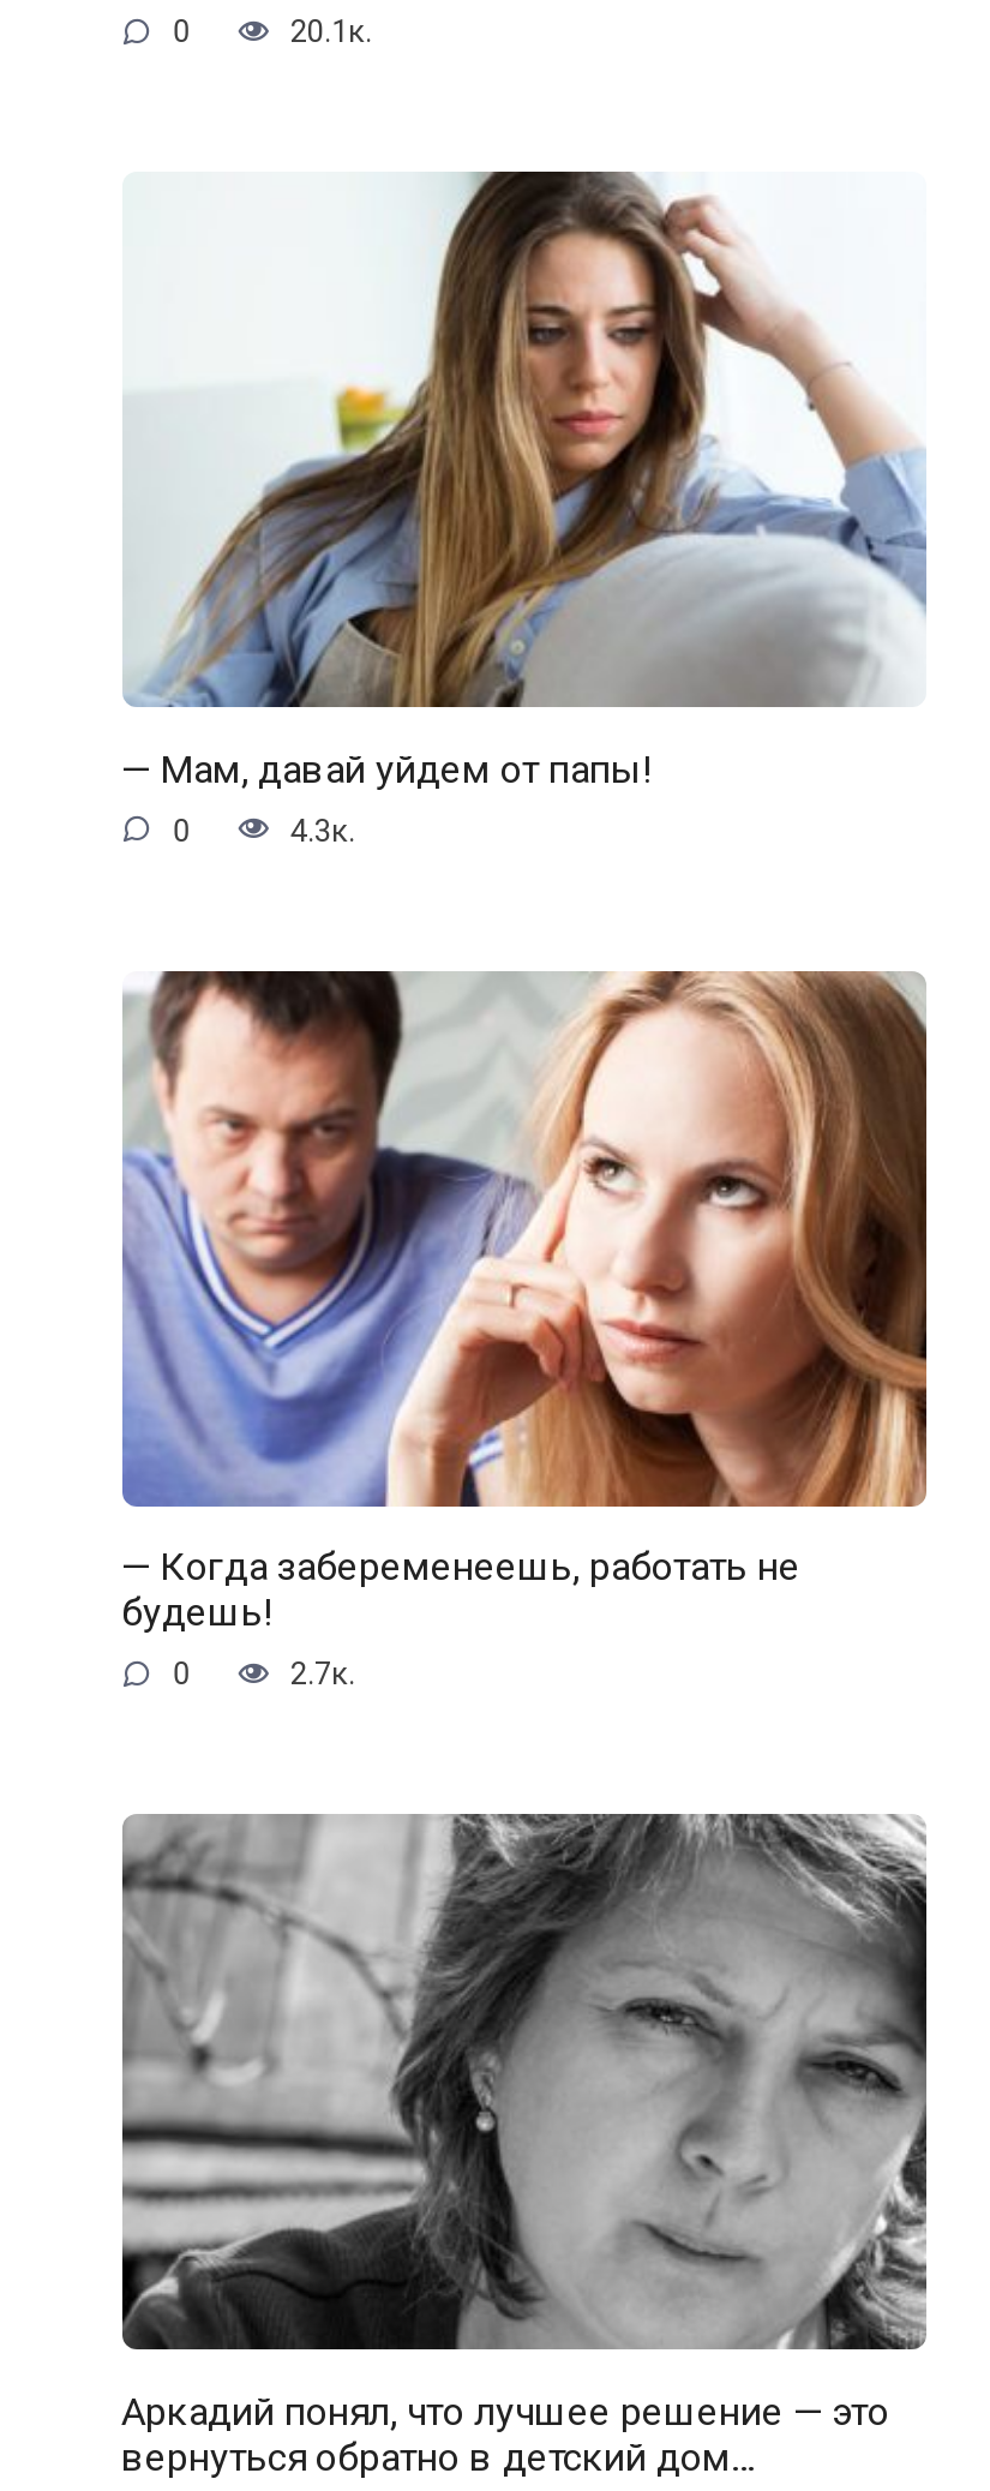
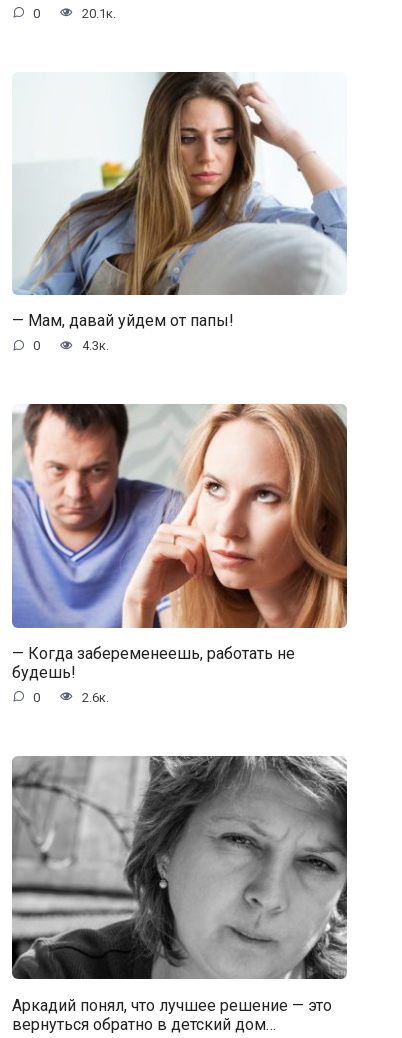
[290,1655,355,1691] 2.7к. -> [82,690,109,705] 2.6к.

